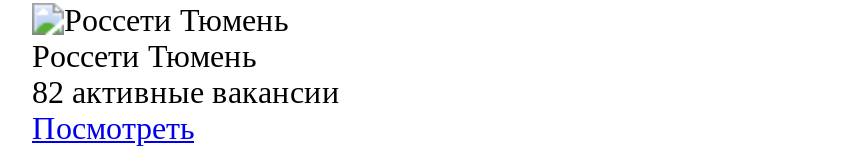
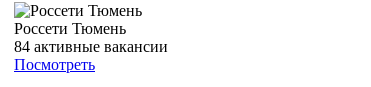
[32,76,340,110] 82 активные вакансии -> [14,38,168,55] 84 активные вакансии

